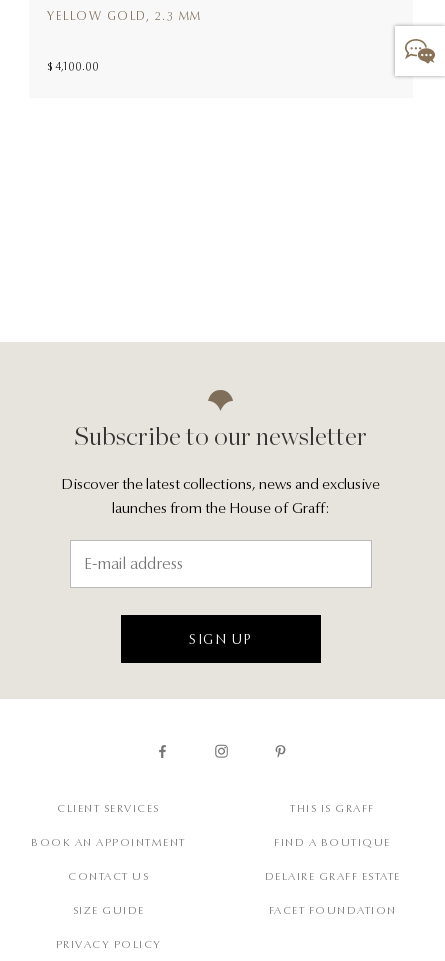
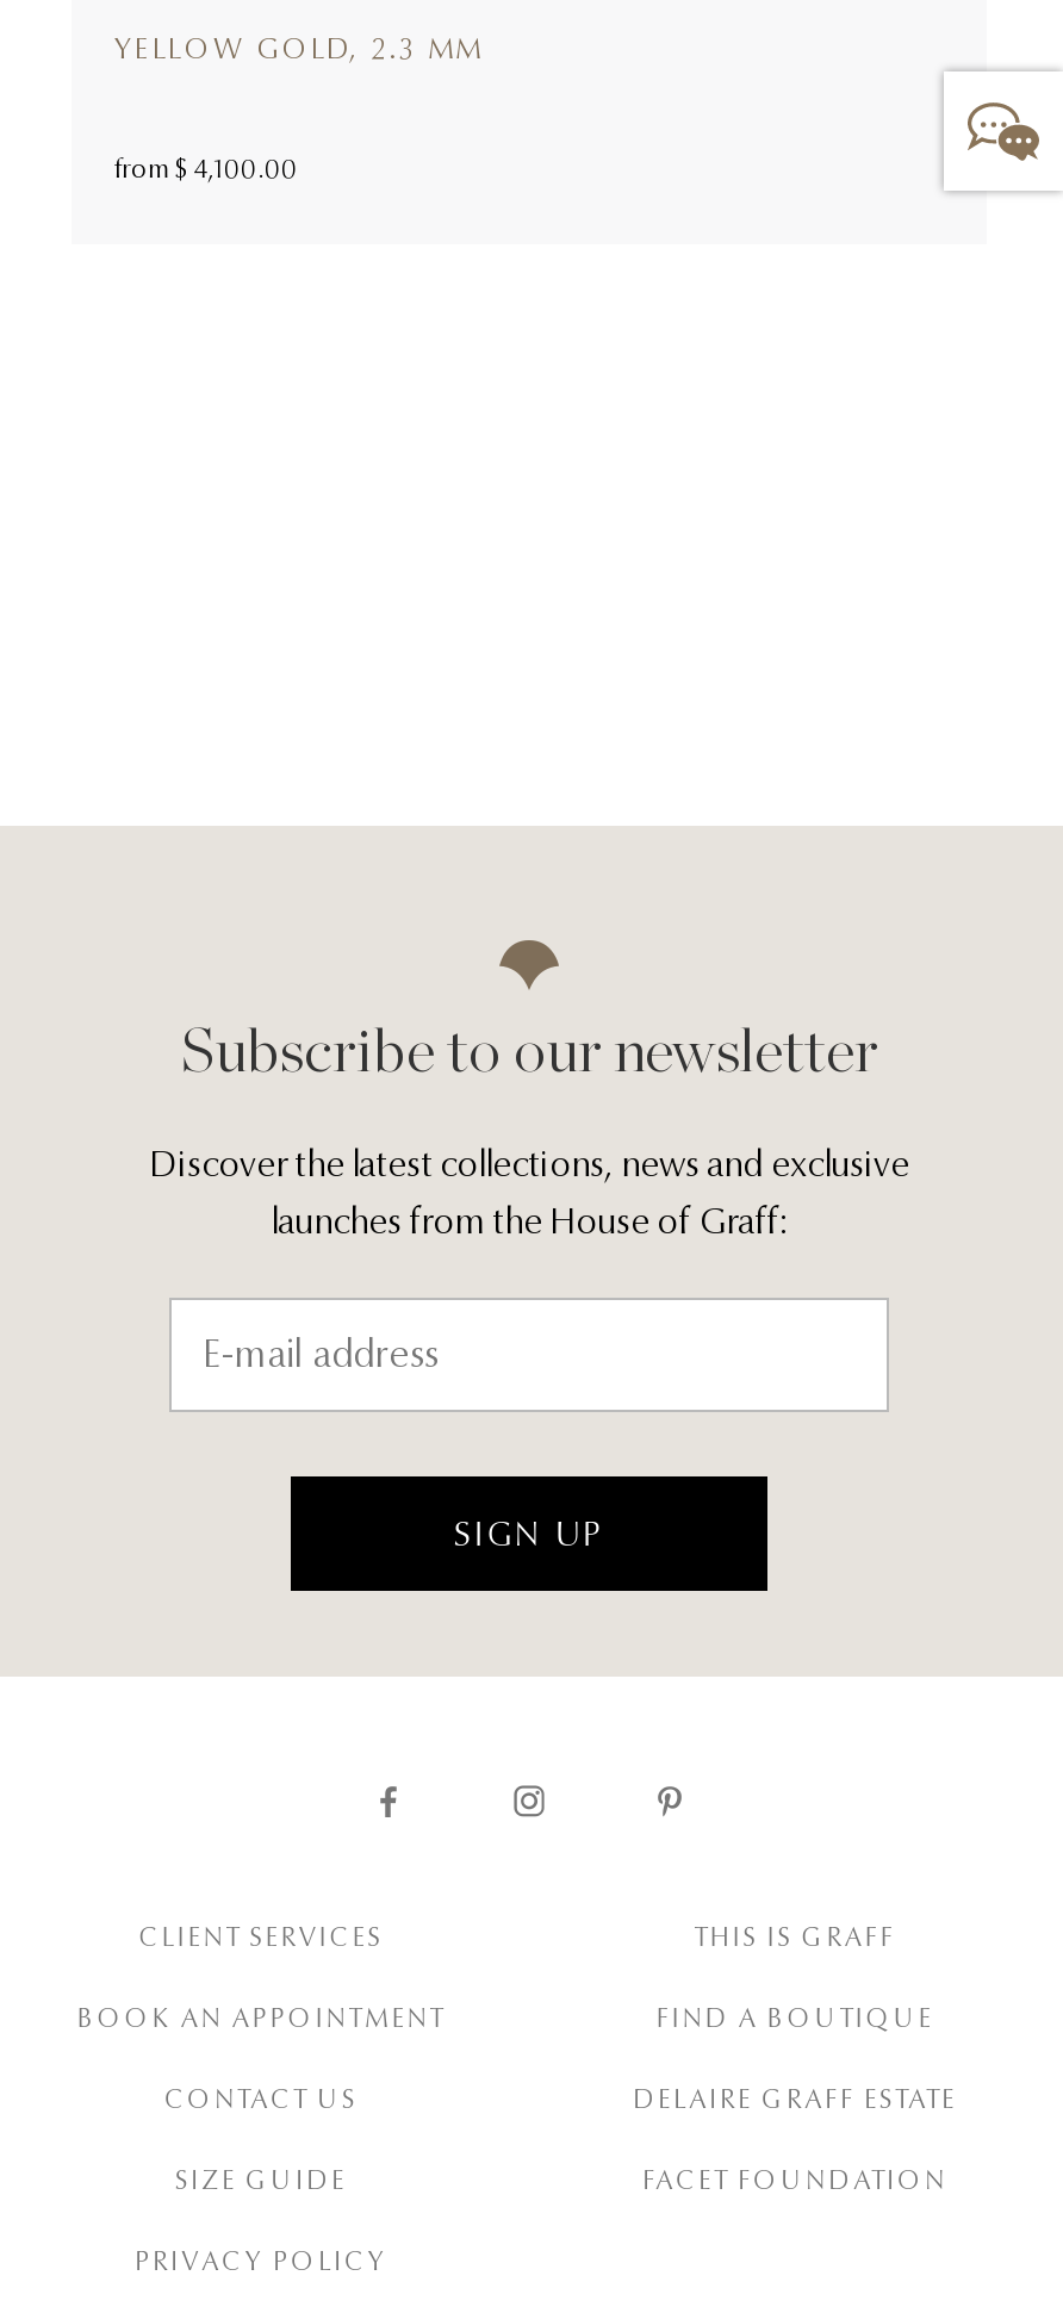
[47,61,99,72] $ 4,100.00 -> [114,157,298,184] from $ 4,100.00

